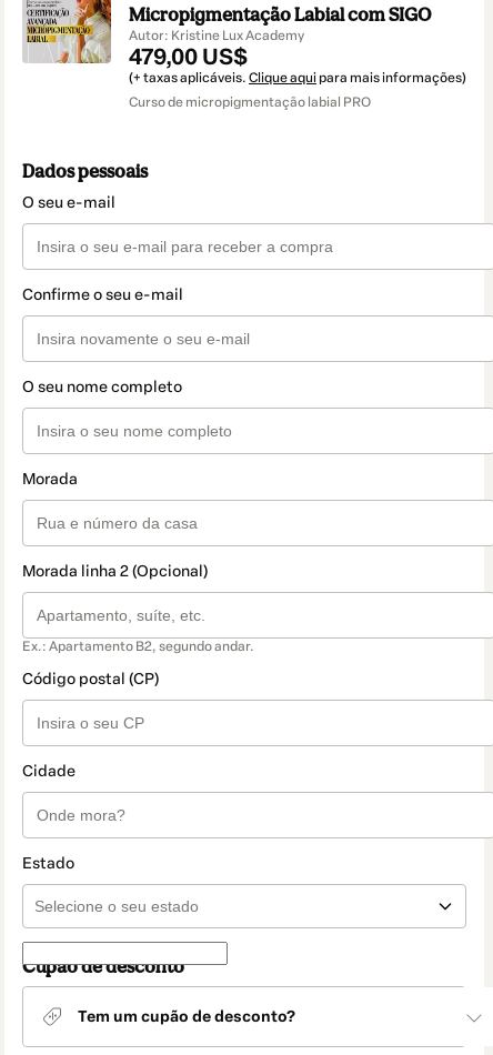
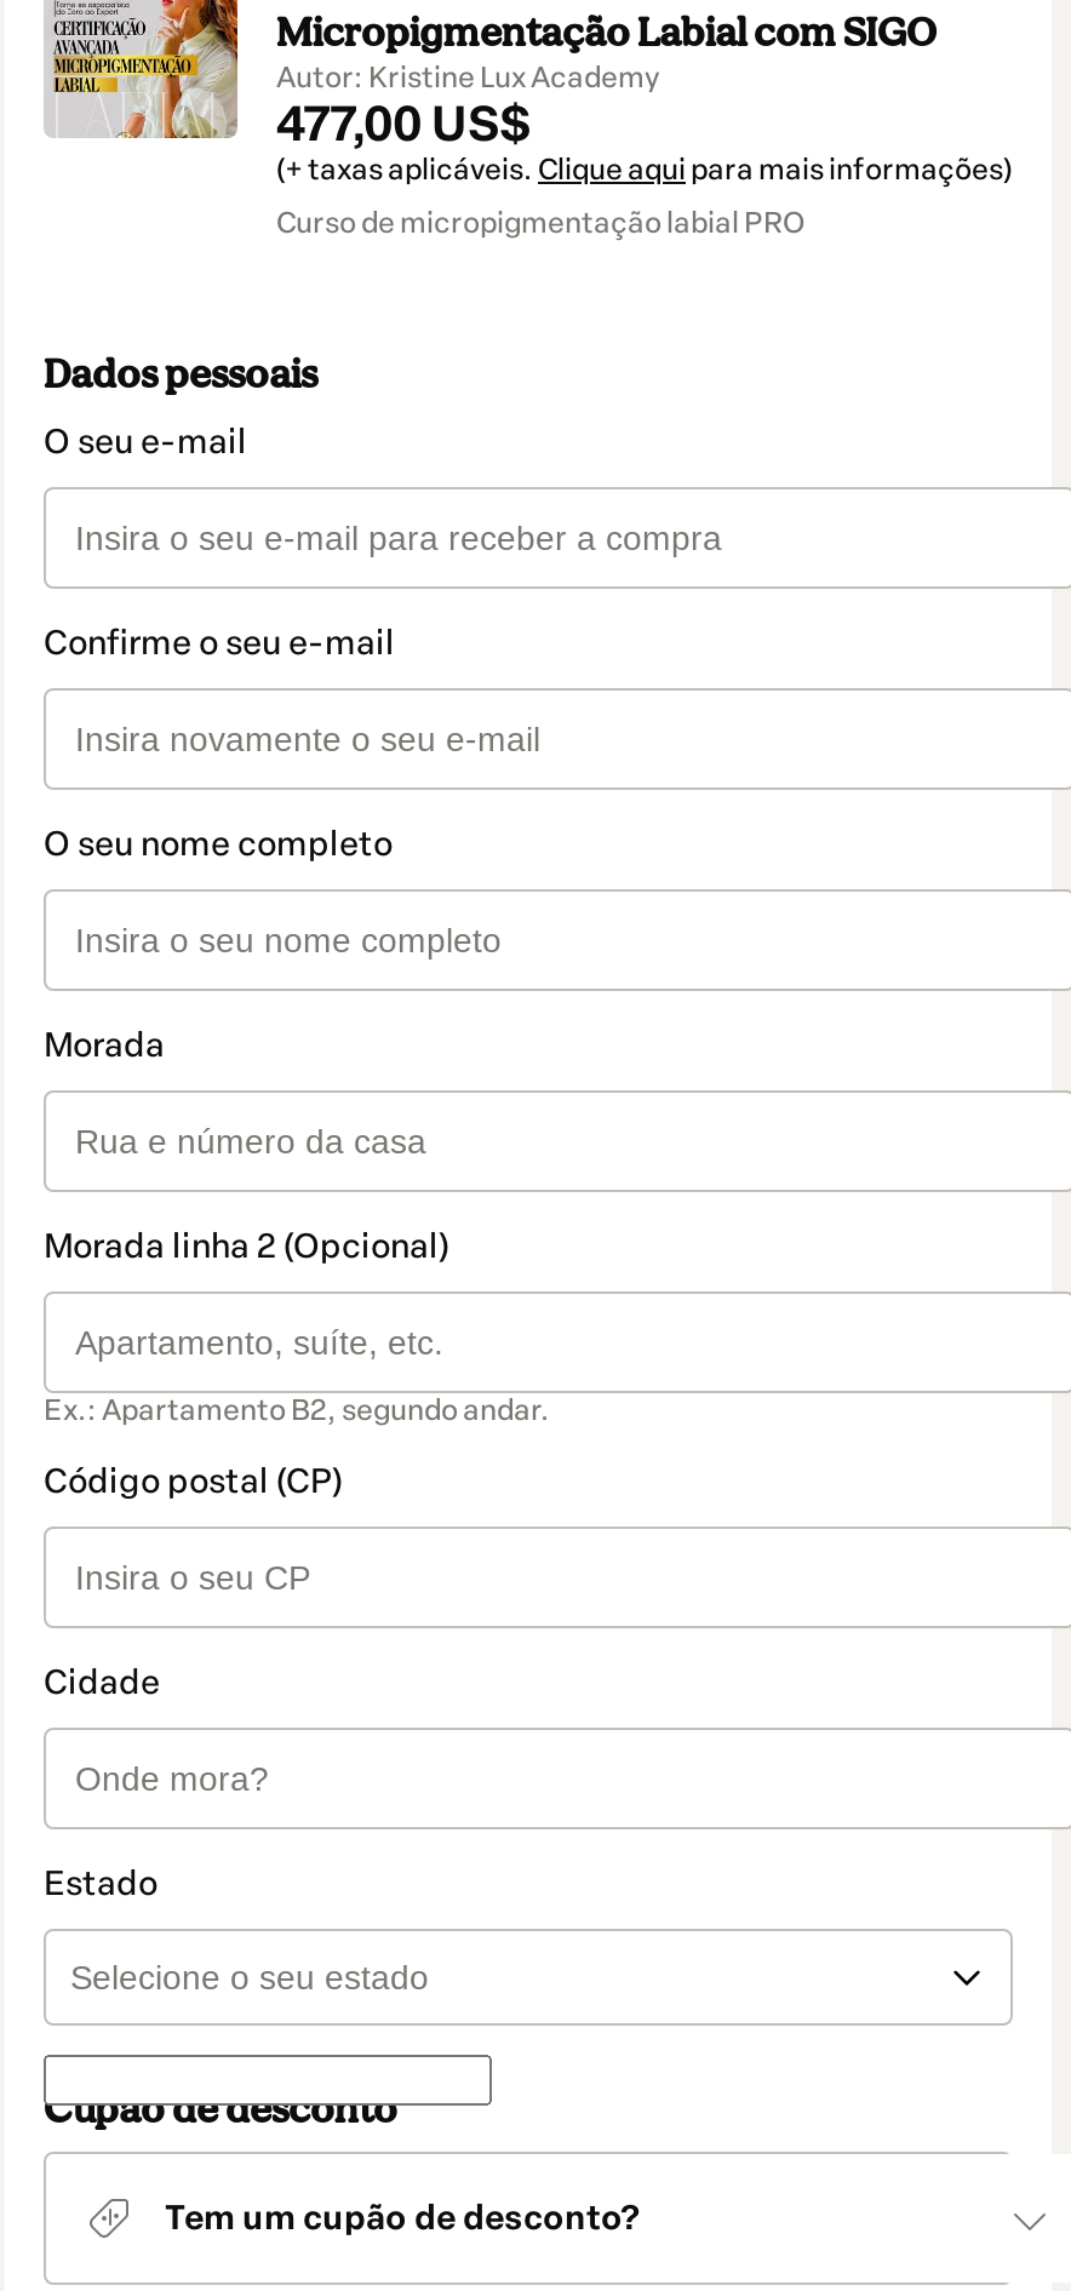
[129,43,248,70] 479,00 US$ -> [276,94,531,153] 477,00 US$

